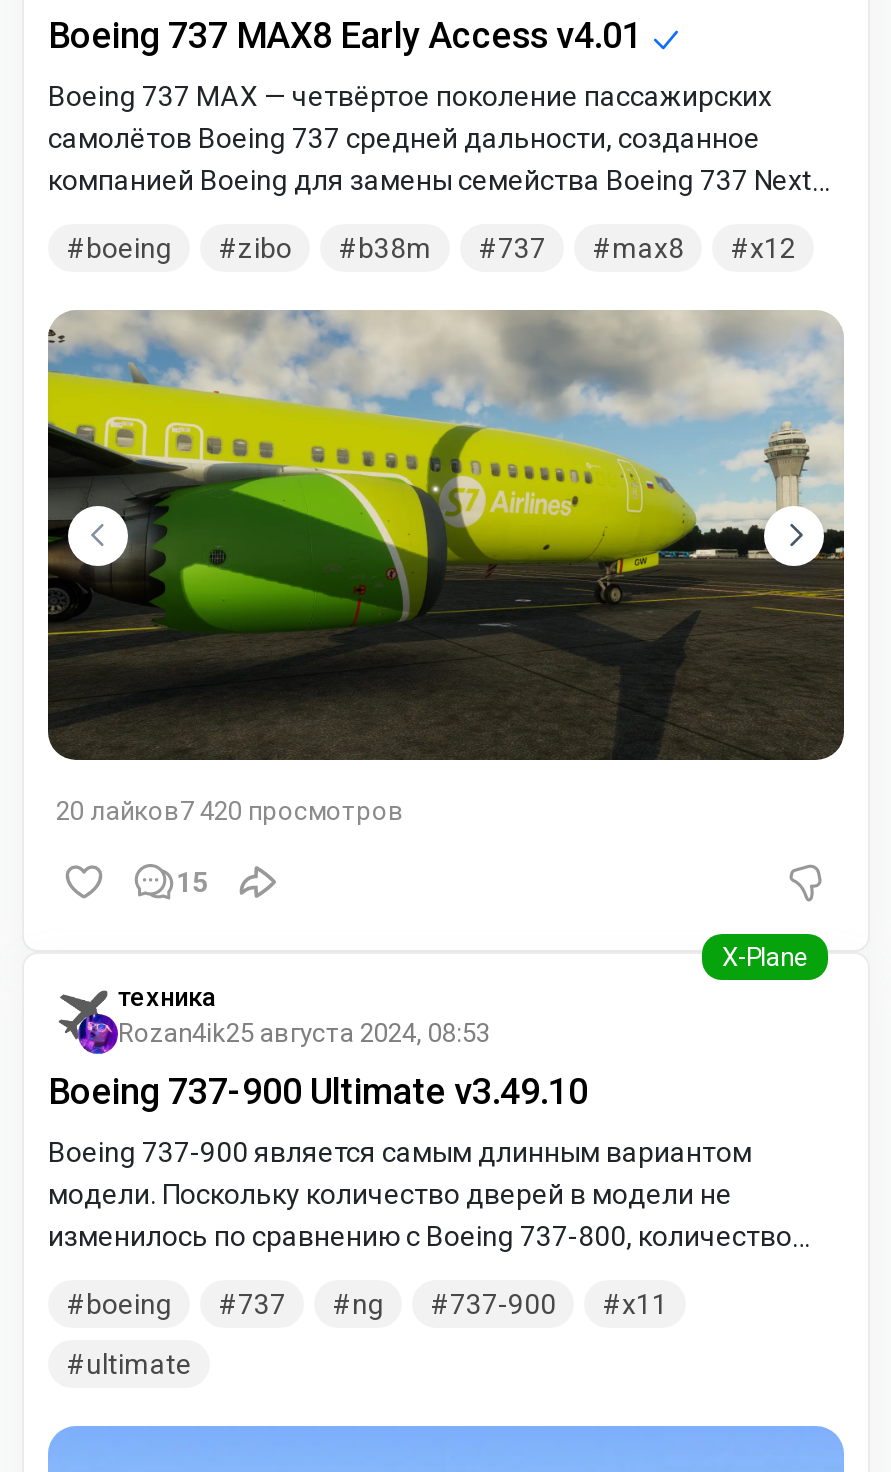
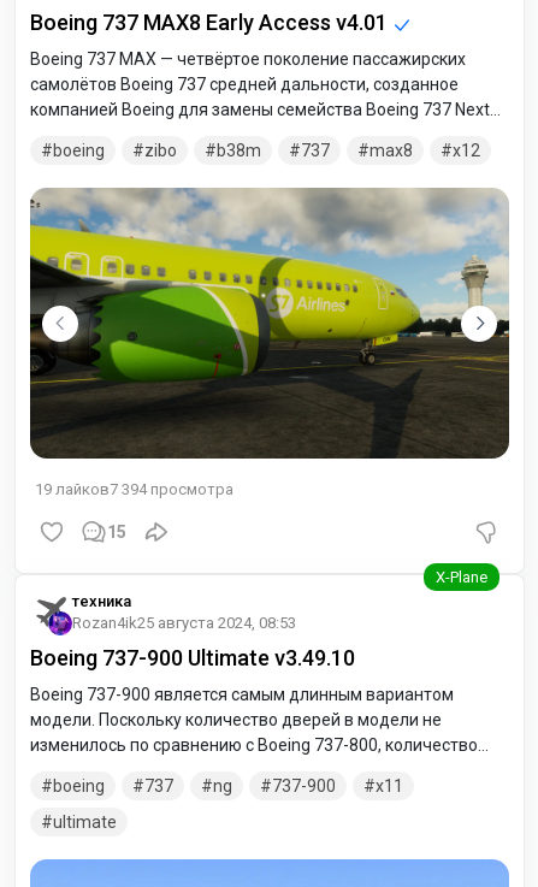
[56,797,404,827] 20 лайков7 420 просмотров -> [35,481,233,499] 19 лайков7 394 просмотра

